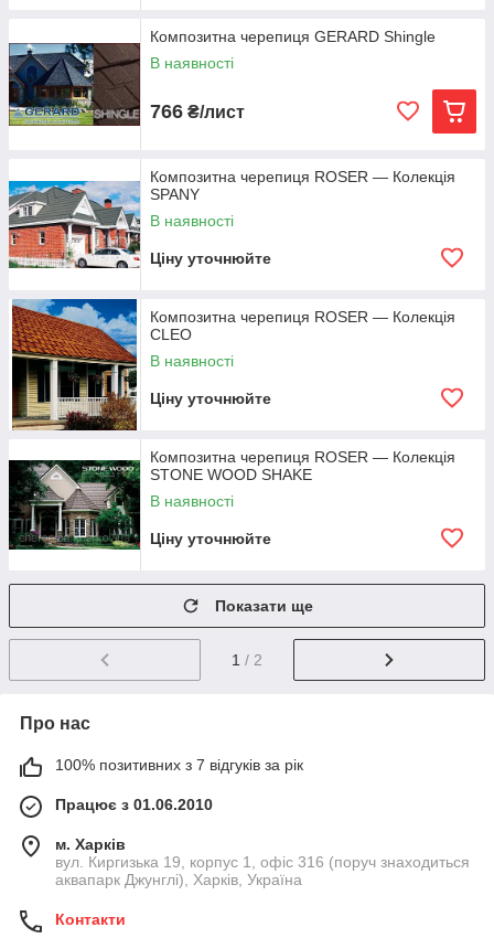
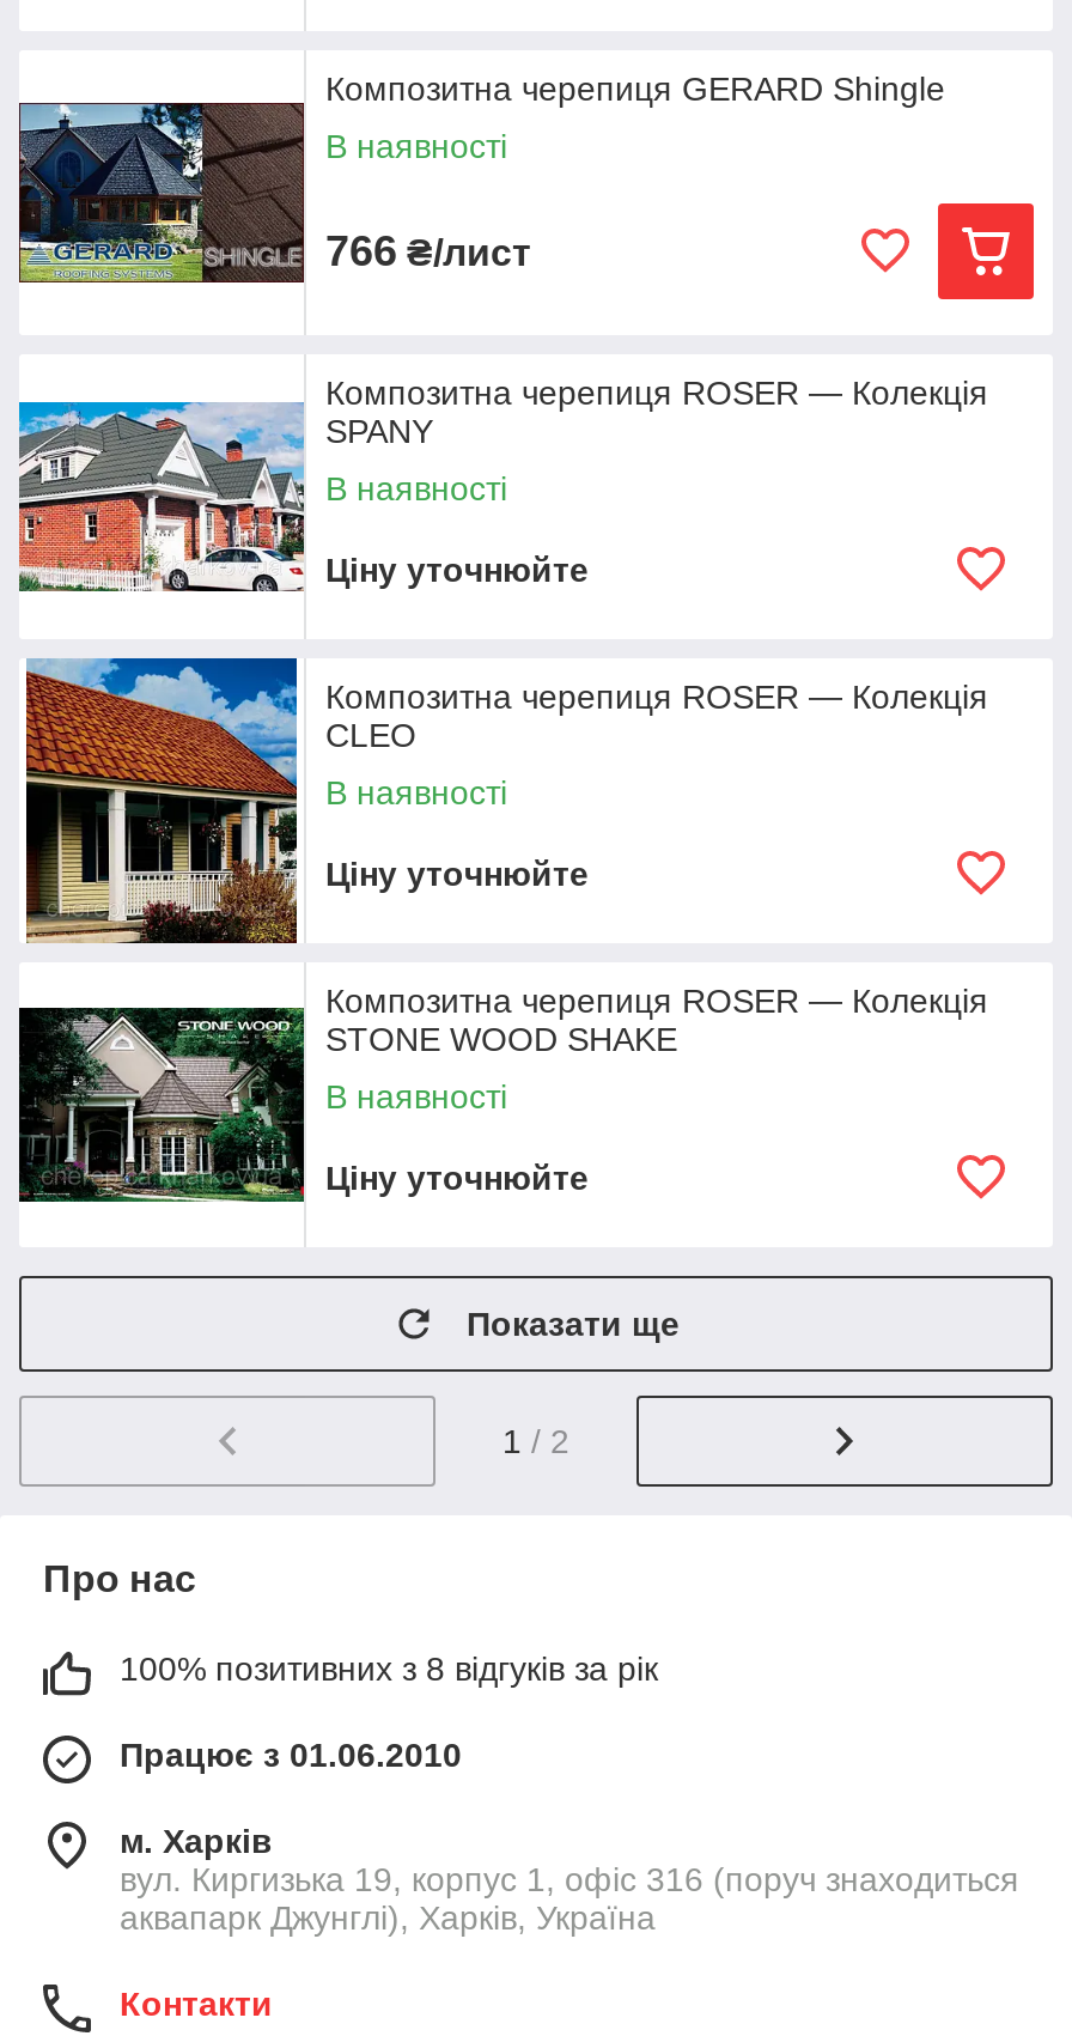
[55,756,303,774] 100% позитивних з 7 відгуків за рік -> [120,1649,658,1688] 100% позитивних з 8 відгуків за рік

